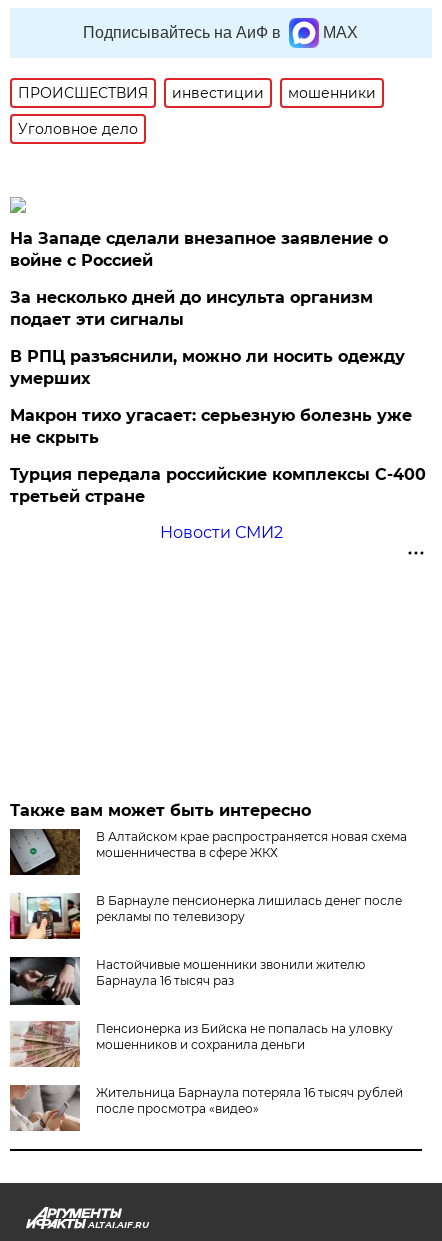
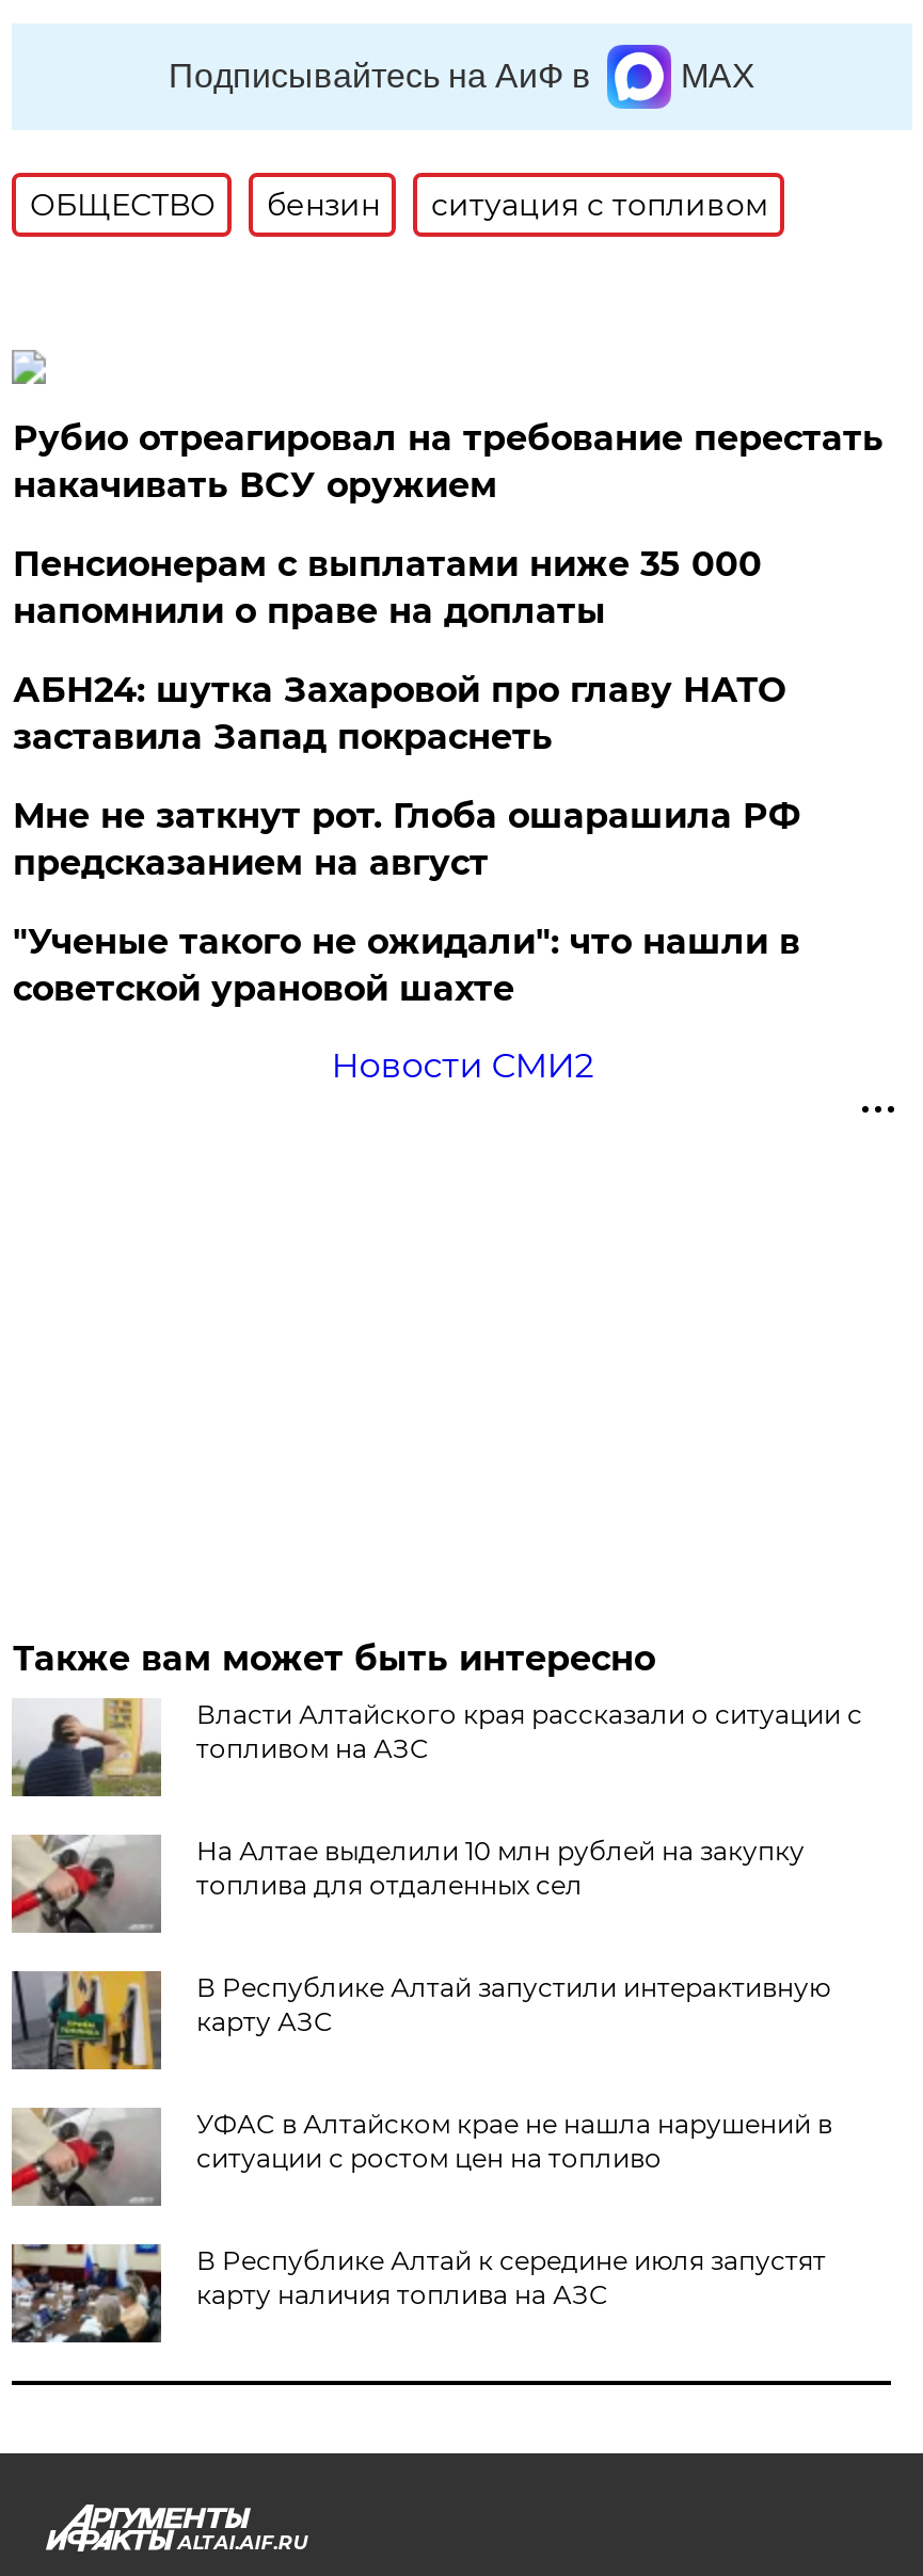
[18,84,376,138] ПРОИСШЕСТВИЯ | инвестиции | мошенники | Уголовное дело -> [30,186,768,225] ОБЩЕСТВО | бензин | ситуация с топливом
[10,229,426,506] На Западе сделали внезапное заявление о | войне с Россией | За несколько дней до инсульта организм | подает эти сигналы | В РПЦ разъяснили, можно ли носить одежду | умерших | Макрон тихо угасает: серьезную болезнь уже | не скрыть | Турция передала российские комплексы С-400 | третьей стране -> [13,419,883,1010] Рубио отреагировал на требование перестать | накачивать ВСУ оружием | Пенсионерам с выплатами ниже 35 000 | напомнили о праве на доплаты | АБН24: шутка Захаровой про главу НАТО | заставила Запад покраснеть | Мне не заткнут рот. Глоба ошарашила РФ | предсказанием на август | "Ученые такого не ожидали": что нашли в | советской урановой шахте
[9,828,407,876] [image] | В Алтайском крае распространяется новая схема | мошенничества в сфере ЖКХ -> [10,1696,862,1798] [image] | Власти Алтайского края рассказали о ситуации с | топливом на АЗС
[10,893,402,940] [image] | В Барнауле пенсионерка лишилась денег после | рекламы по телевизору -> [12,1833,804,1935] [image] | На Алтае выделили 10 млн рублей на закупку | топлива для отдаленных сел
[9,956,365,1006] [image] | Настойчивые мошенники звонили жителю | Барнаула 16 тысяч раз -> [10,1969,830,2074] [image] | В Республике Алтай запустили интерактивную | карту АЗС
[10,1021,393,1068] [image] | Пенсионерка из Бийска не попалась на уловку | мошенников и сохранила деньги -> [10,2108,832,2208] [image] | УФАС в Алтайском крае не нашла нарушений в | ситуации с ростом цен на топливо
[9,1084,403,1132] [image] | Жительница Барнаула потеряла 16 тысяч рублей | после просмотра «видео» -> [10,2242,826,2345] [image] | В Республике Алтай к середине июля запустят | карту наличия топлива на АЗС

